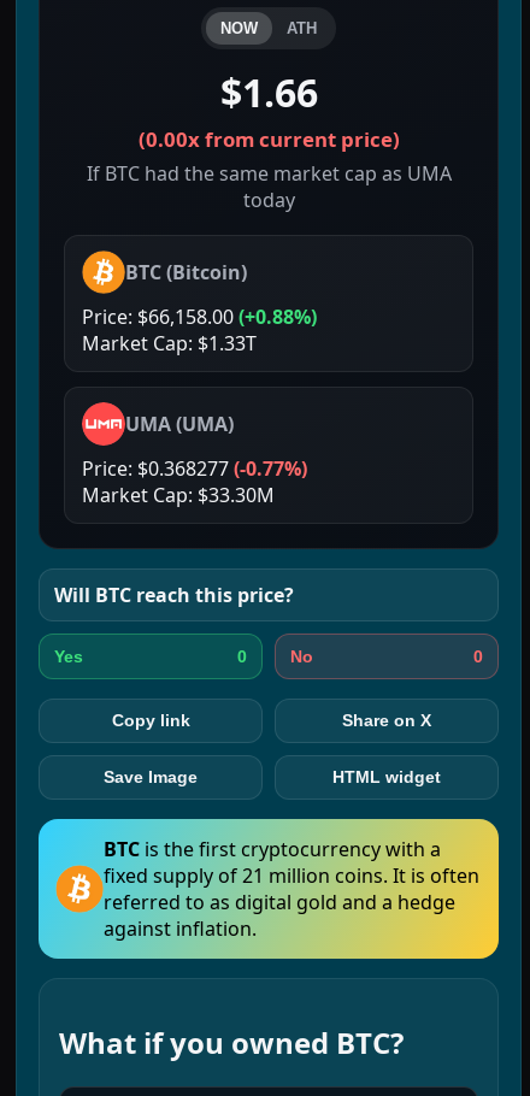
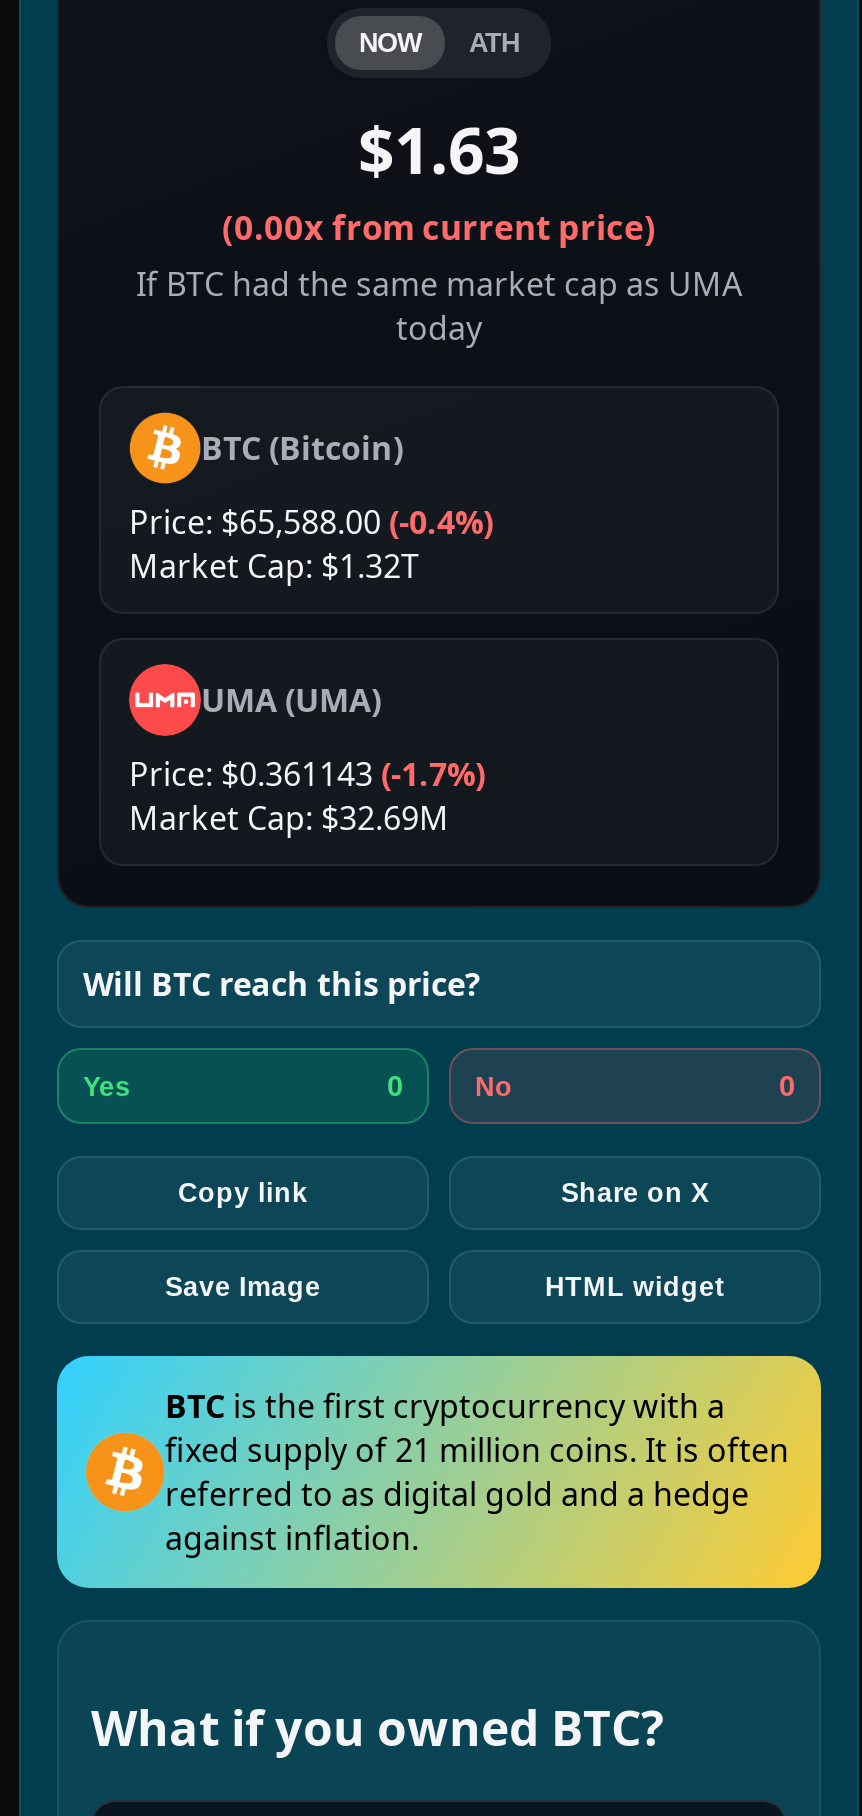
[220,66,317,118] $1.66 -> [358,106,520,192] $1.63
[82,304,317,330] Price: $66,158.00 (+0.88%) -> [129,500,493,544] Price: $65,588.00 (-0.4%)
[82,330,257,357] Market Cap: $1.33T -> [129,544,419,588] Market Cap: $1.32T
[82,455,307,482] Price: $0.368277 (-0.77%) -> [129,752,485,796] Price: $0.361143 (-1.7%)
[82,482,275,508] Market Cap: $33.30M -> [129,796,449,840] Market Cap: $32.69M

